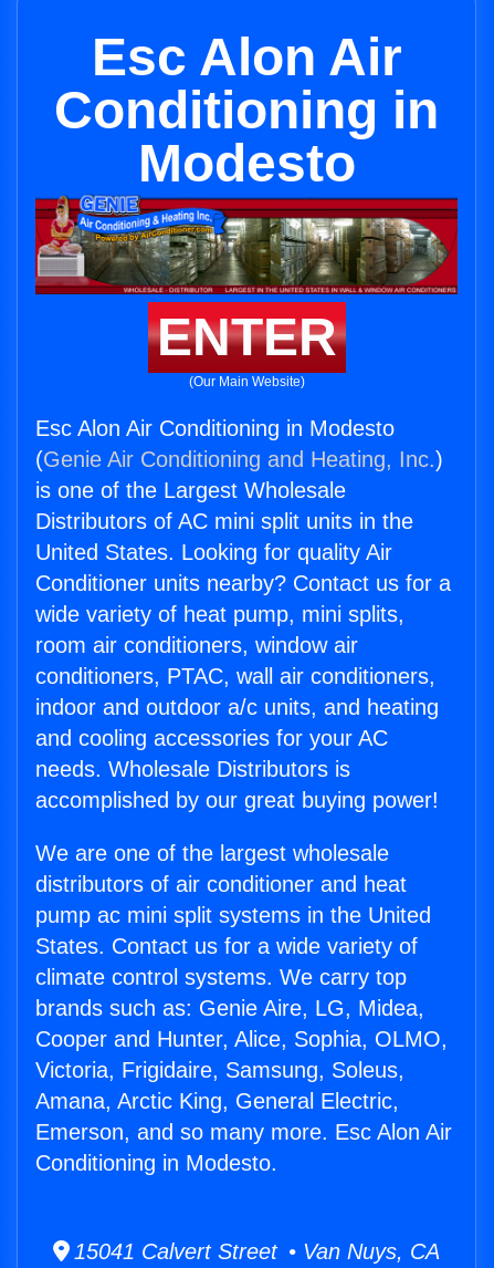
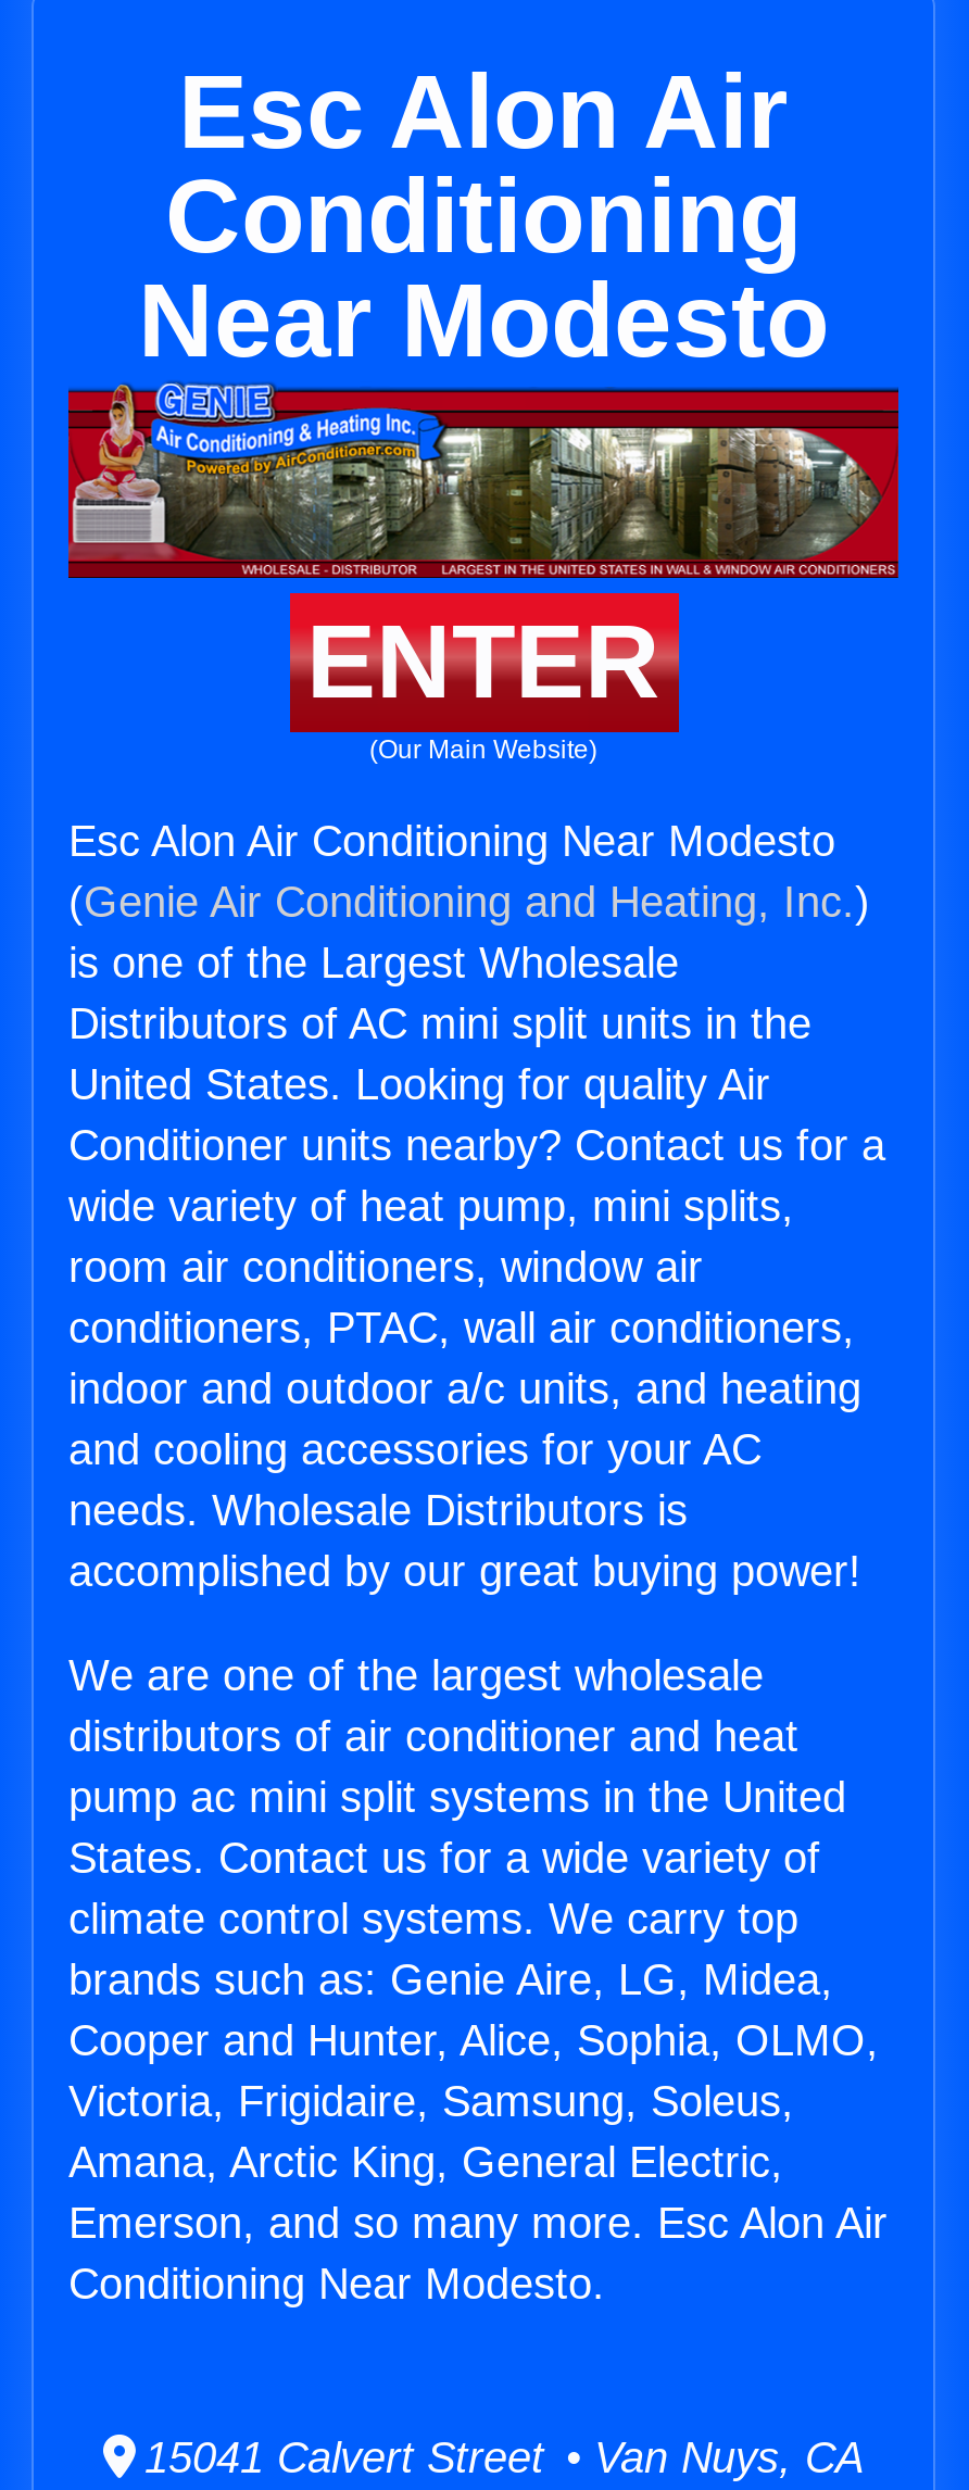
[54,81,439,193] Conditioning in | Modesto -> [138,159,829,378] Conditioning | Near Modesto
[35,416,395,440] Esc Alon Air Conditioning in Modesto -> [68,817,835,865] Esc Alon Air Conditioning Near Modesto
[35,1151,277,1175] Conditioning in Modesto. -> [68,2260,605,2308] Conditioning Near Modesto.

